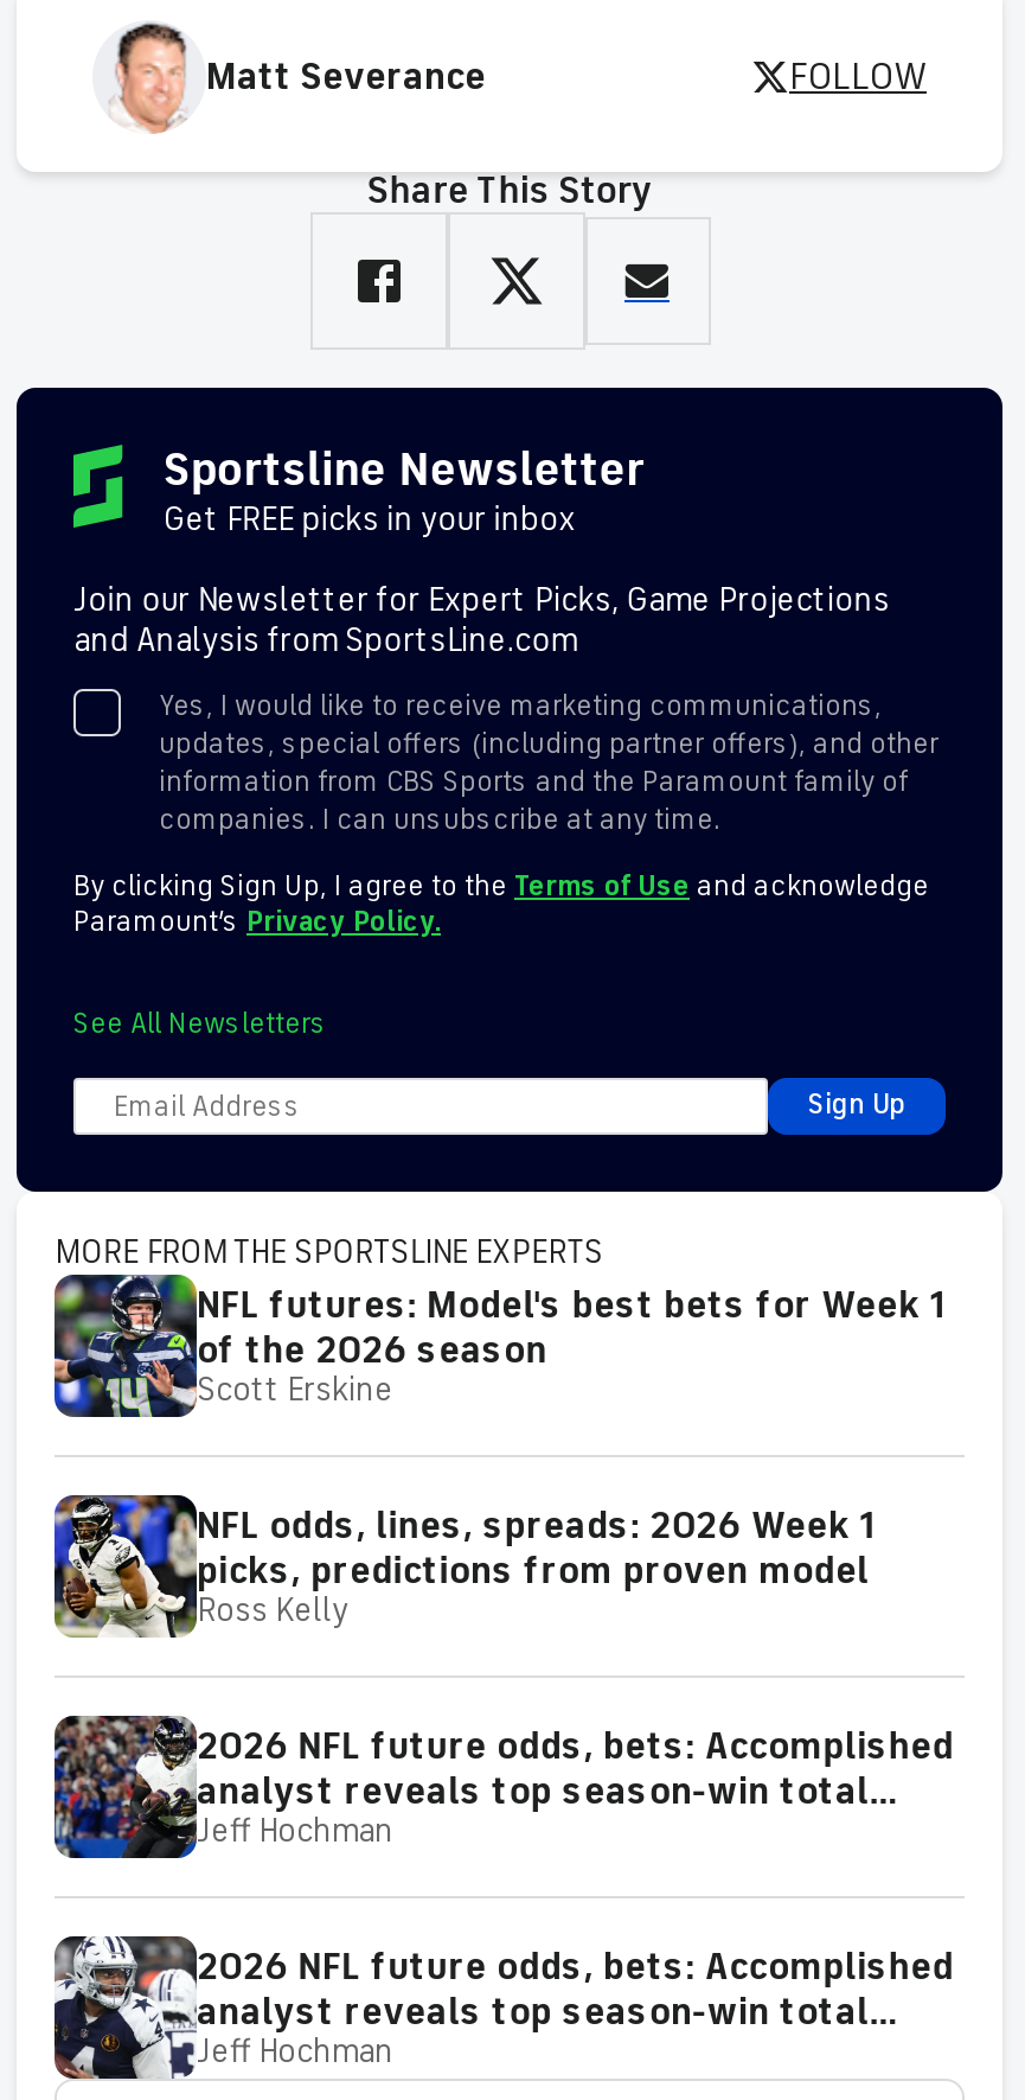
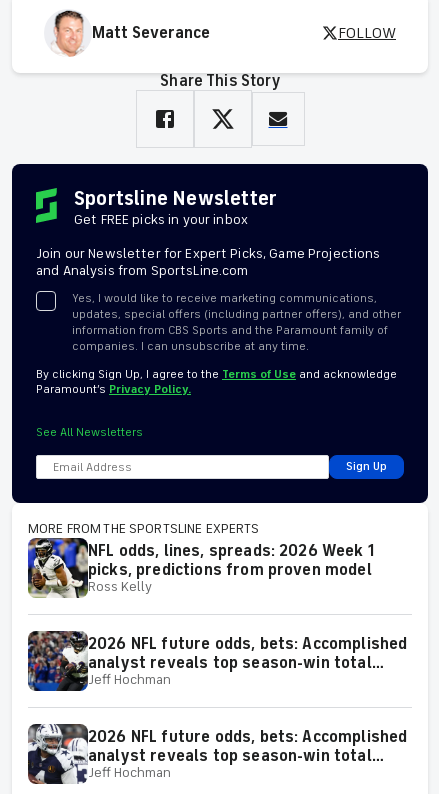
[52,1279,944,1419] [image] | NFL futures: Model's best bets for Week 1 | of the 2026 season | Scott Erskine -> none

